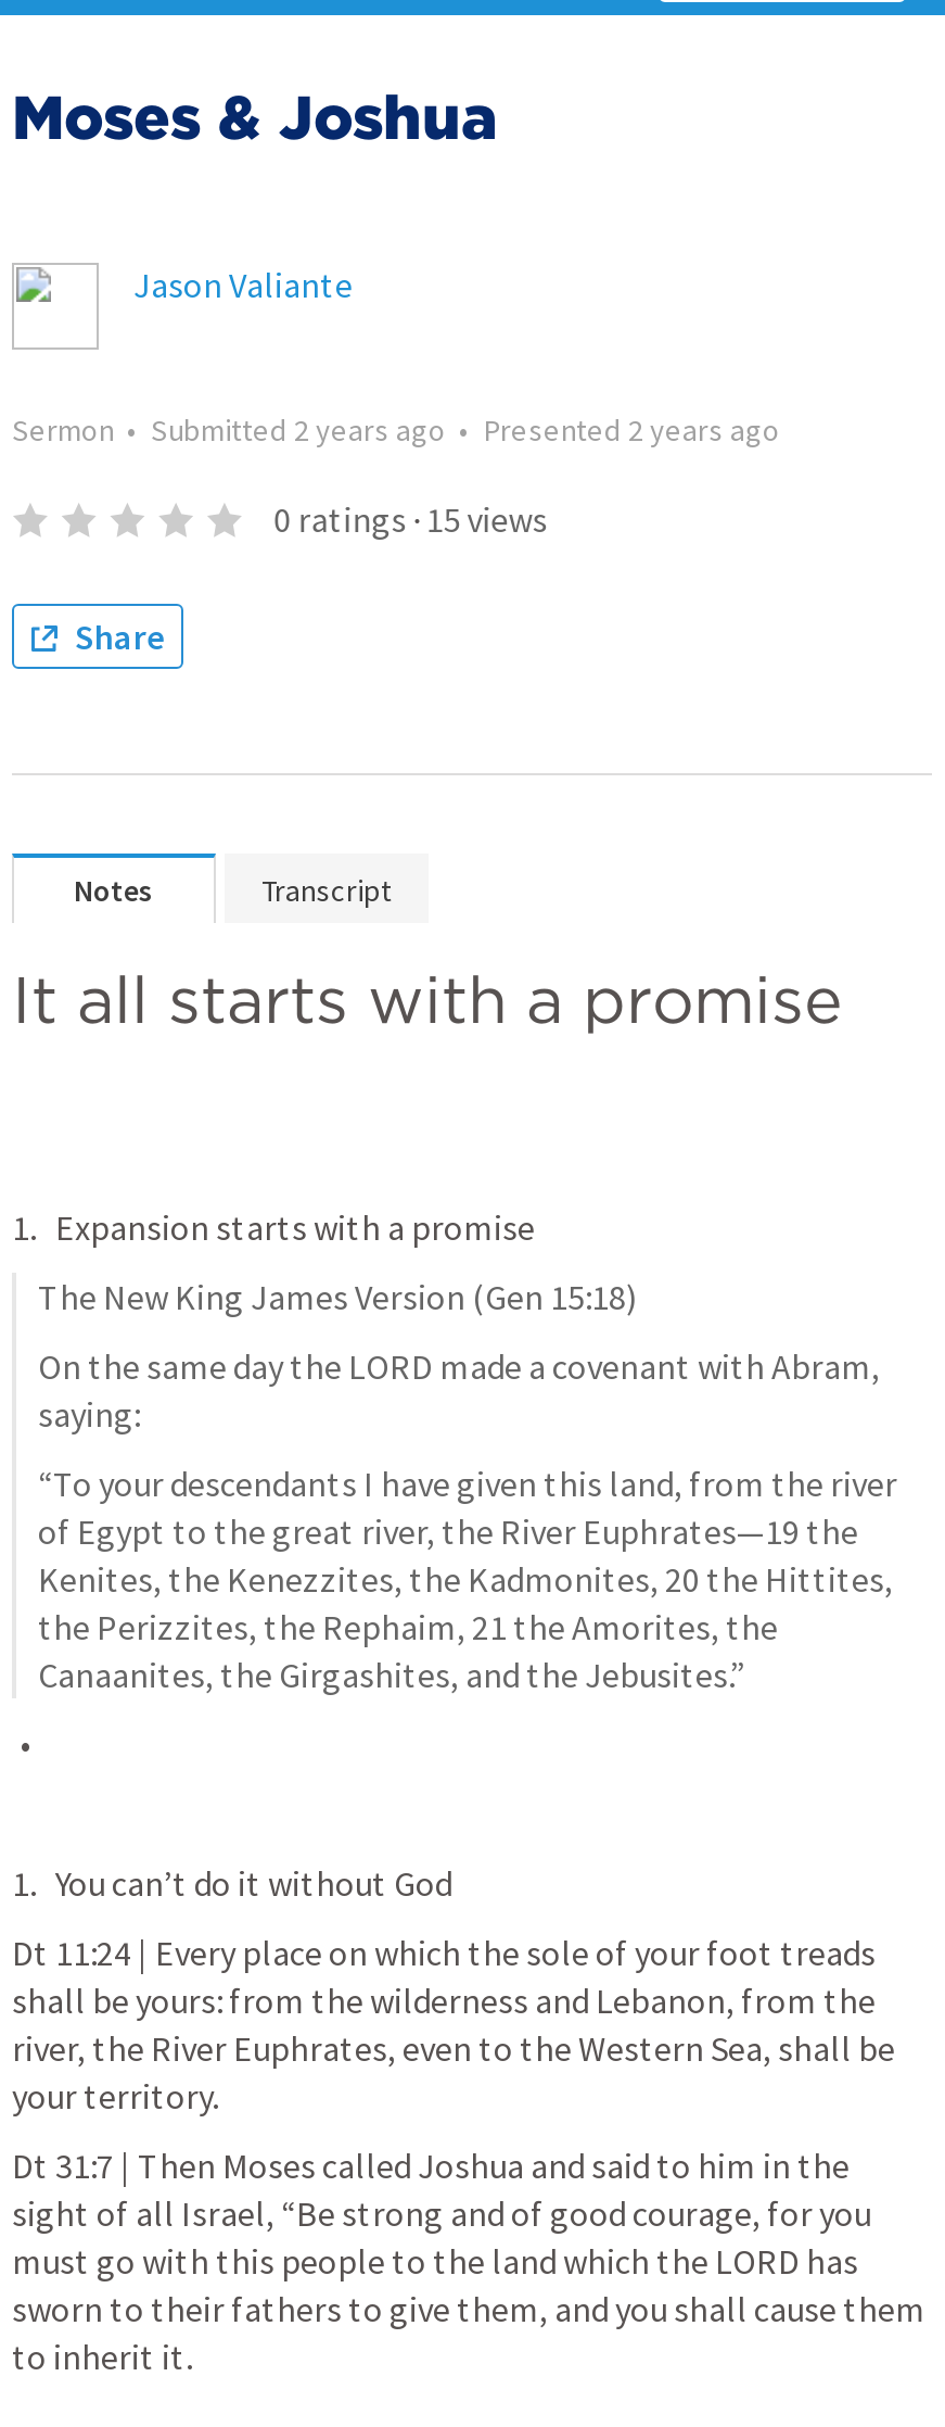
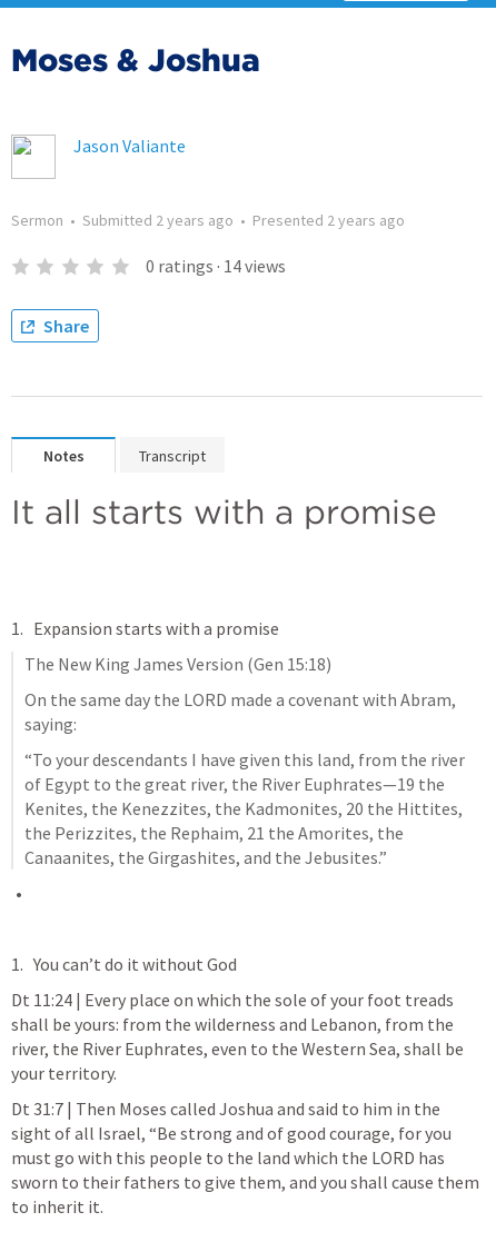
[274,497,547,541] 0 ratings · 15 views -> [145,255,285,277] 0 ratings · 14 views

